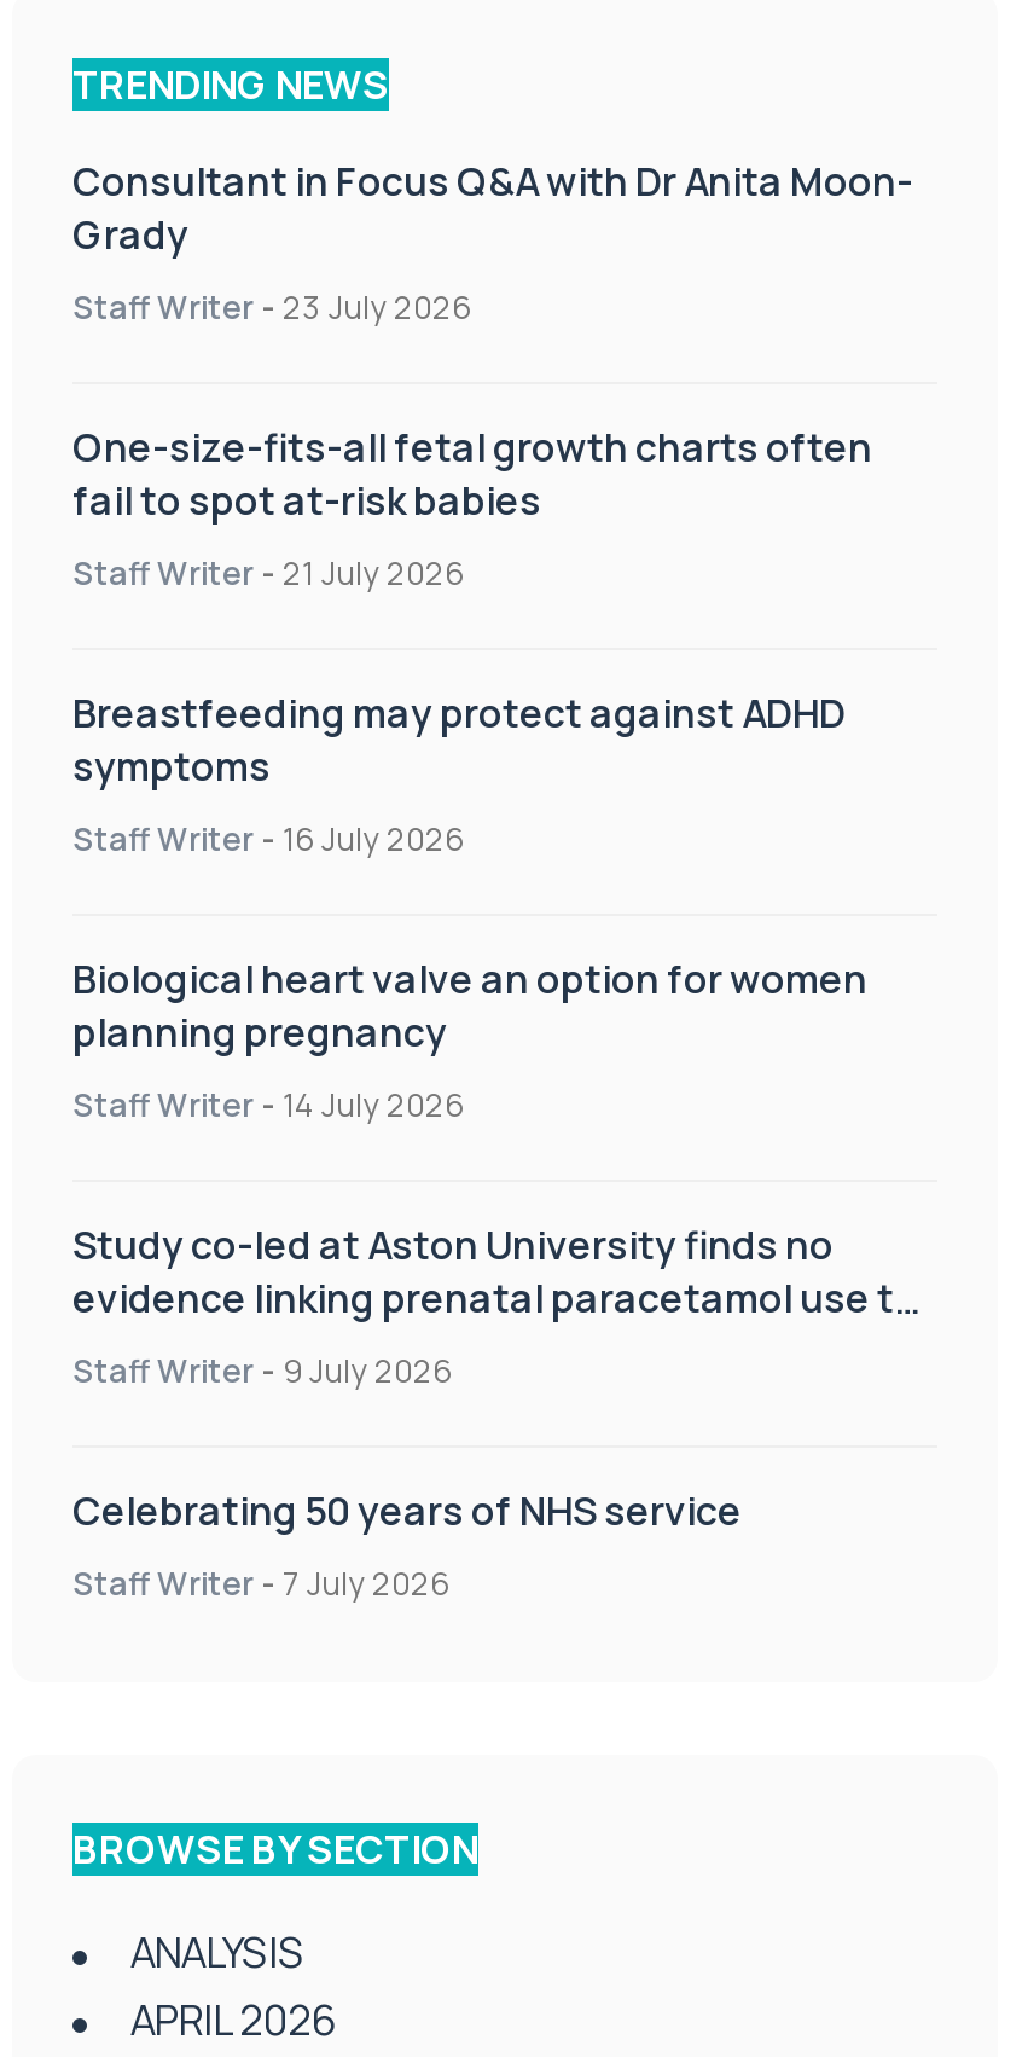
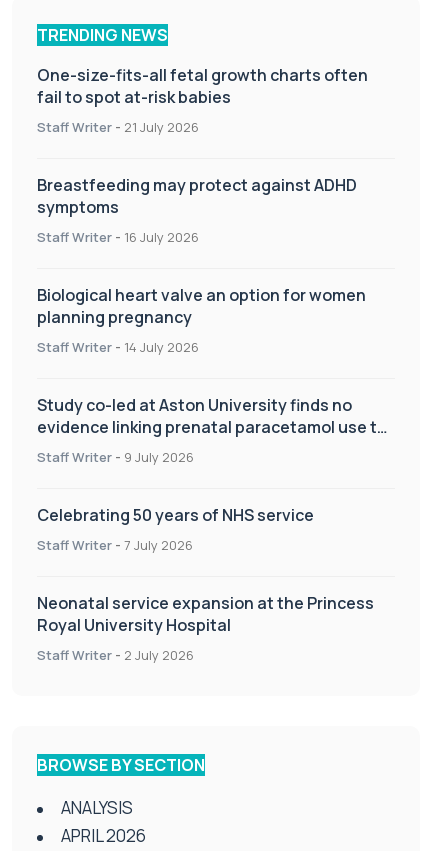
[72,155,913,329] Consultant in Focus Q&A with Dr Anita Moon- | Grady | Staff Writer - 23 July 2026 -> none
moved [72,421,872,1606] -> [37,64,368,554]: One-size-fits-all fetal growth charts often | fail to spot at-risk babies | Staff Writer - 21 July 2026 | ... | Celebrating 50 years of NHS service | Staff Writer - 7 July 2026
none -> [37,592,374,664] Neonatal service expansion at the Princess | Royal University Hospital | Staff Writer - 2 July 2026

